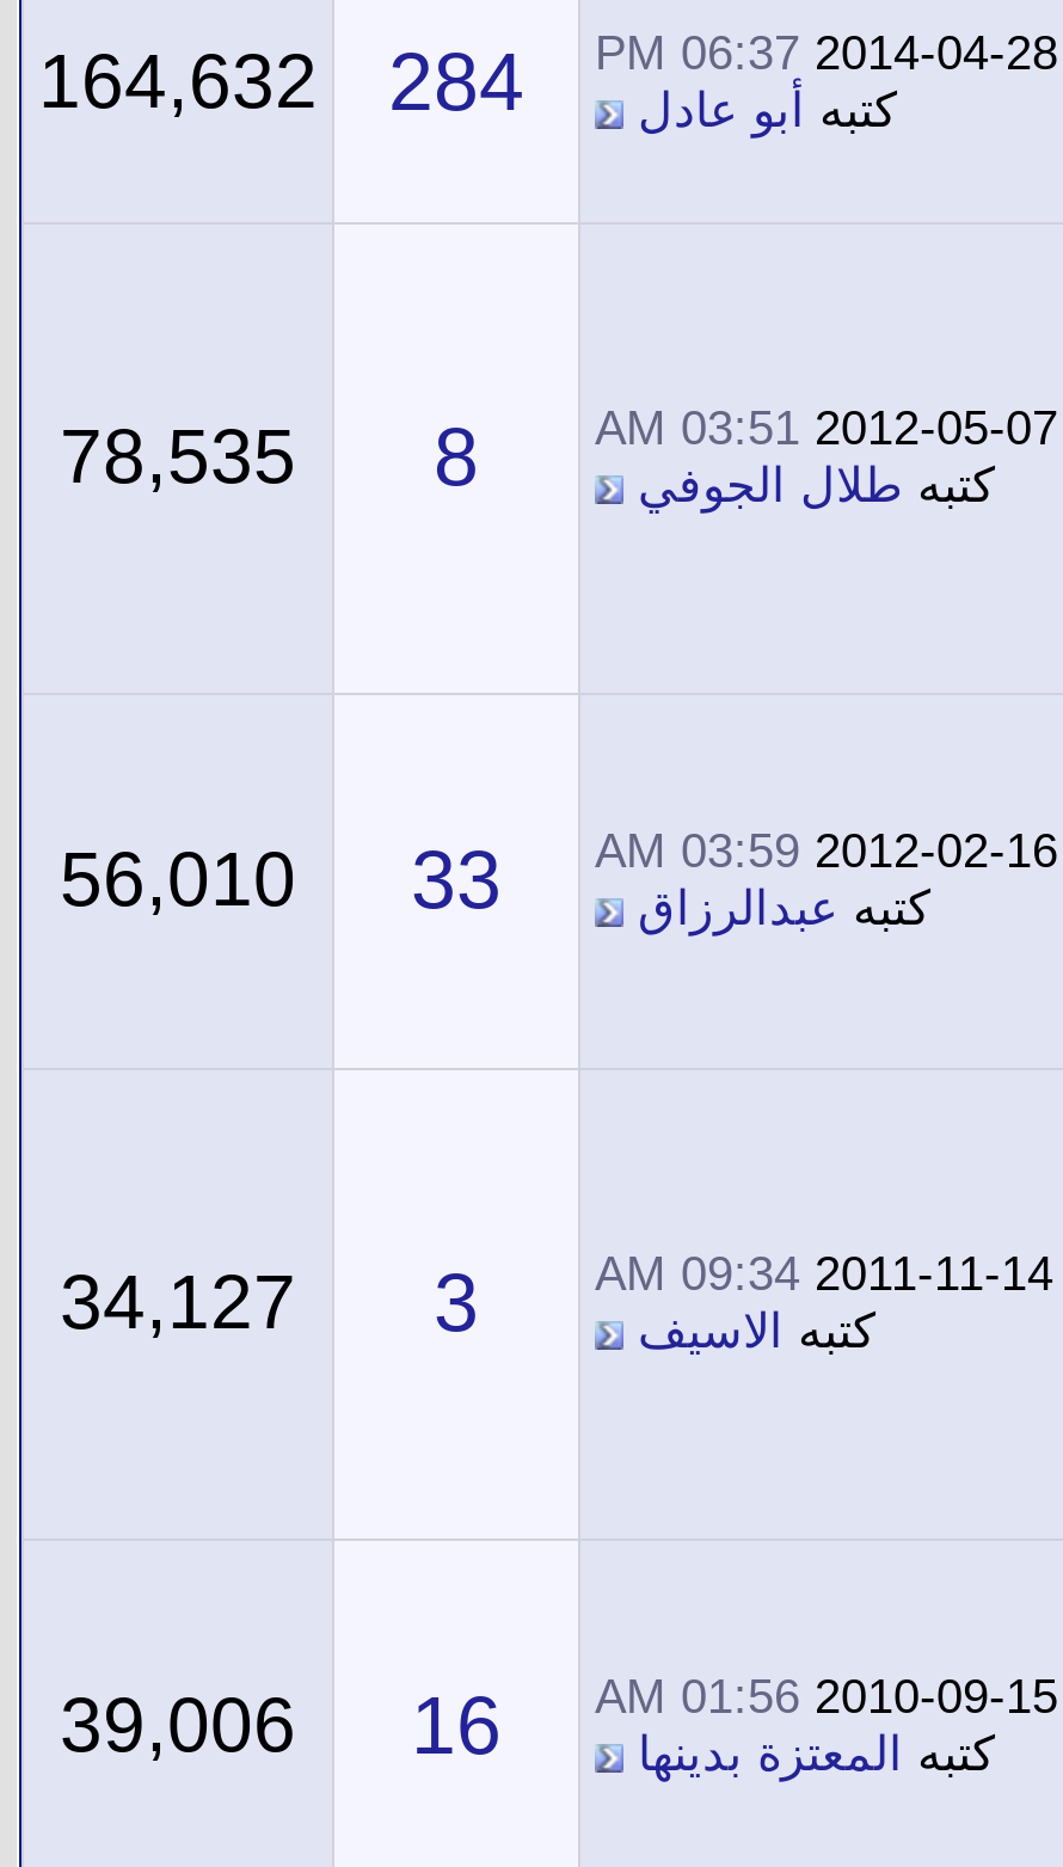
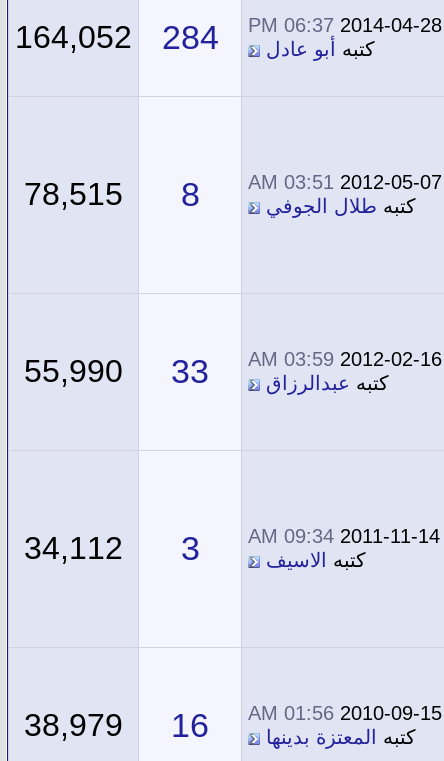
[38,36,524,127] 164,632 284 -> [15,18,218,56] 164,052 284
[60,411,479,502] 78,535 8 -> [24,175,199,213] 78,515 8
[60,834,502,925] 56,010 33 -> [24,352,209,390] 55,990 33
[60,1257,479,1347] 34,127 3 -> [24,529,199,567] 34,112 3
[60,1679,502,1770] 39,006 16 -> [24,706,209,744] 38,979 16

